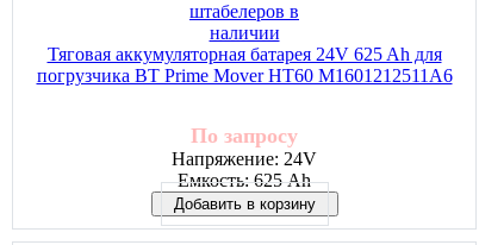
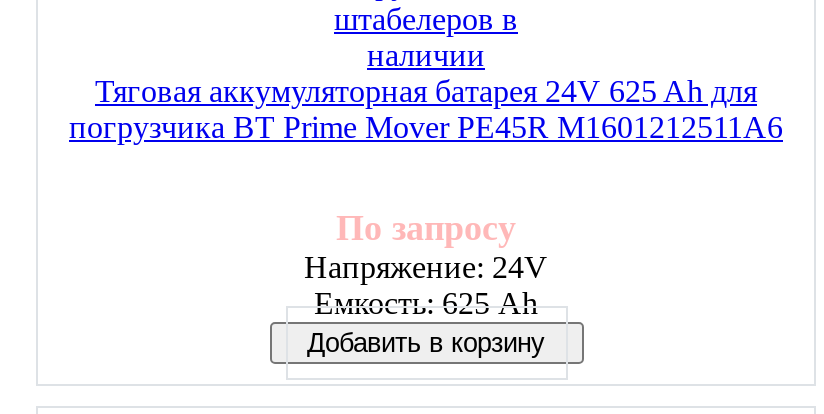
[36,66,452,86] погрузчика BT Prime Mover HT60 M1601212511A6 -> [69,110,783,144] погрузчика BT Prime Mover PE45R M1601212511A6

